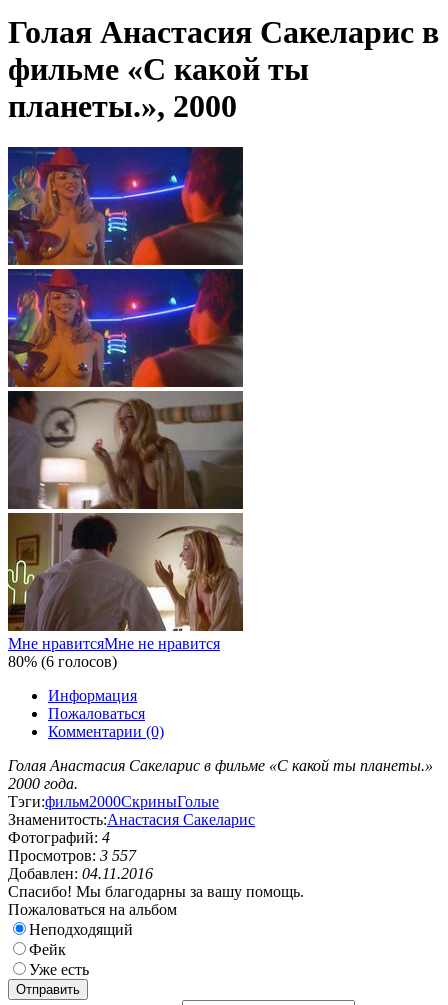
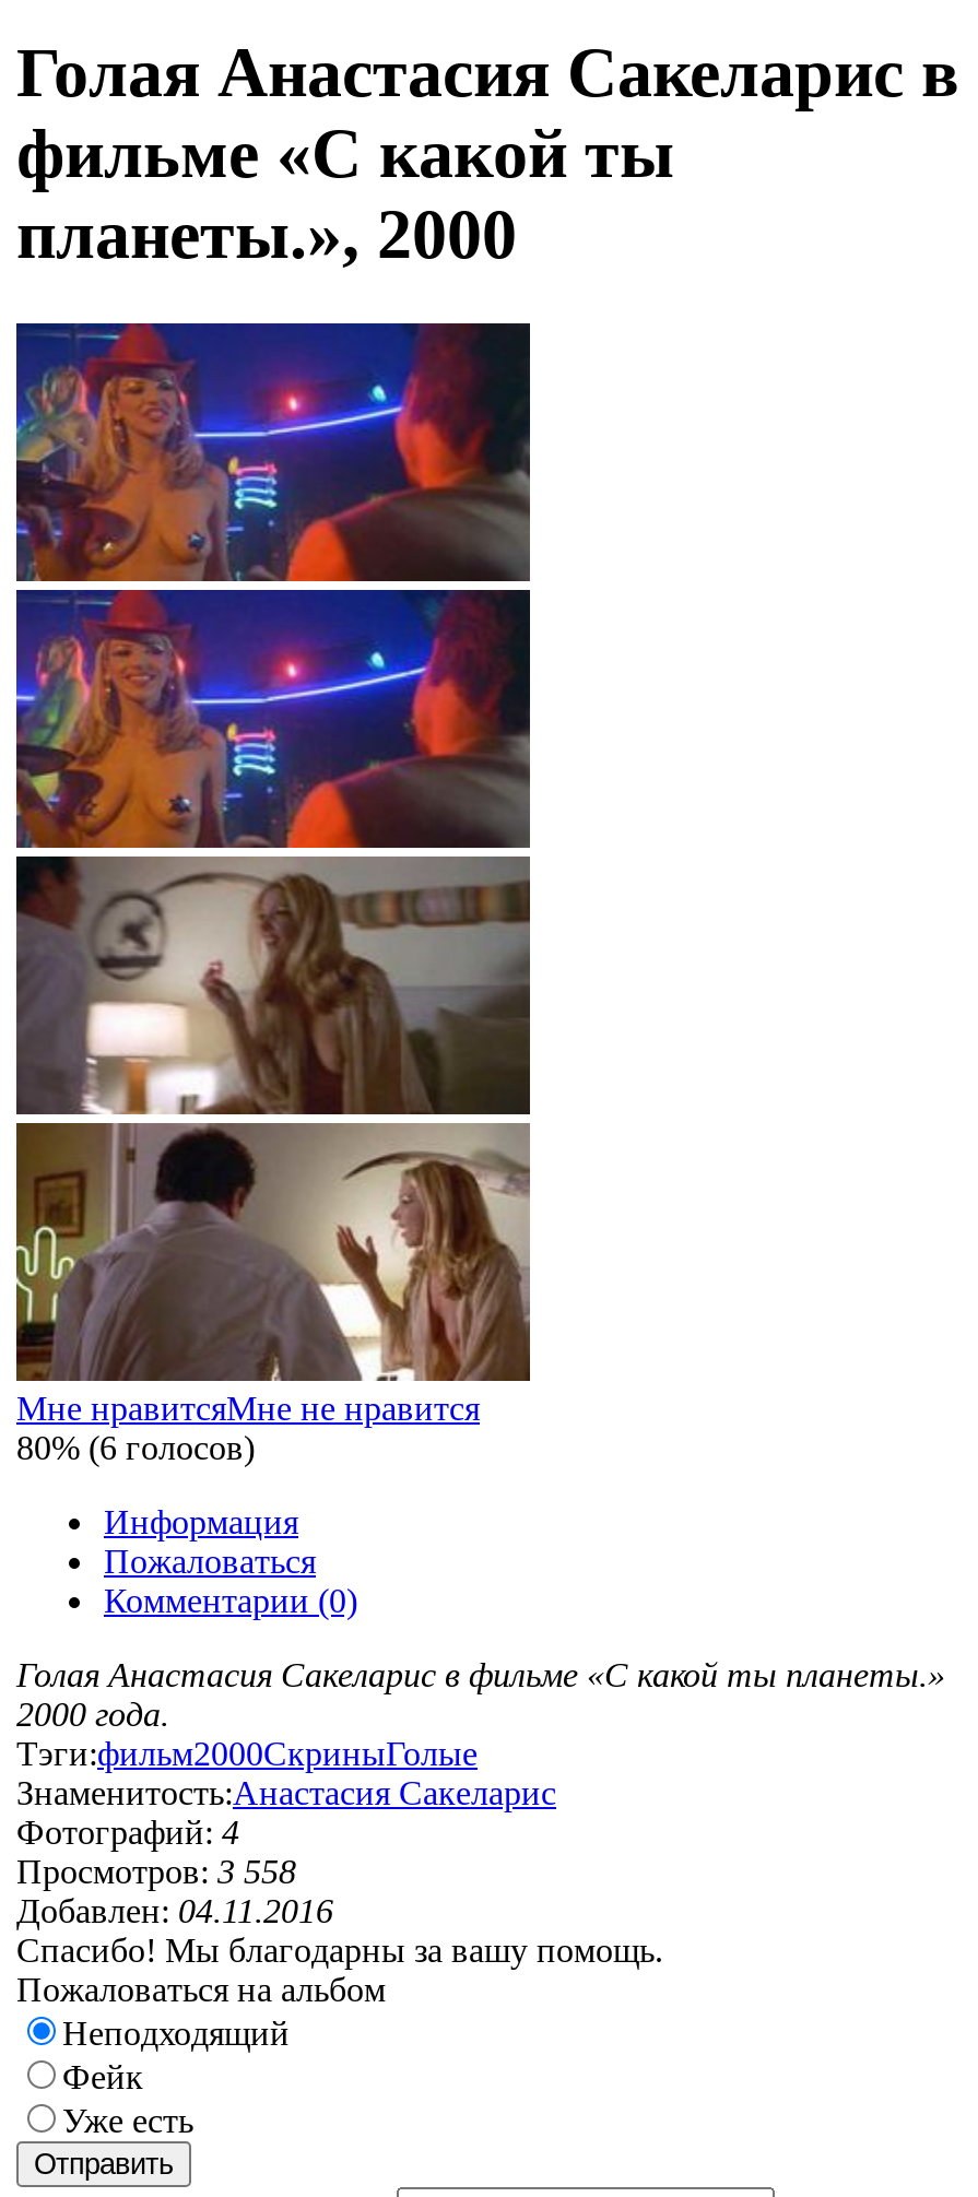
[8,847,136,864] Просмотров: 3 557 -> [16,1853,296,1890] Просмотров: 3 558

